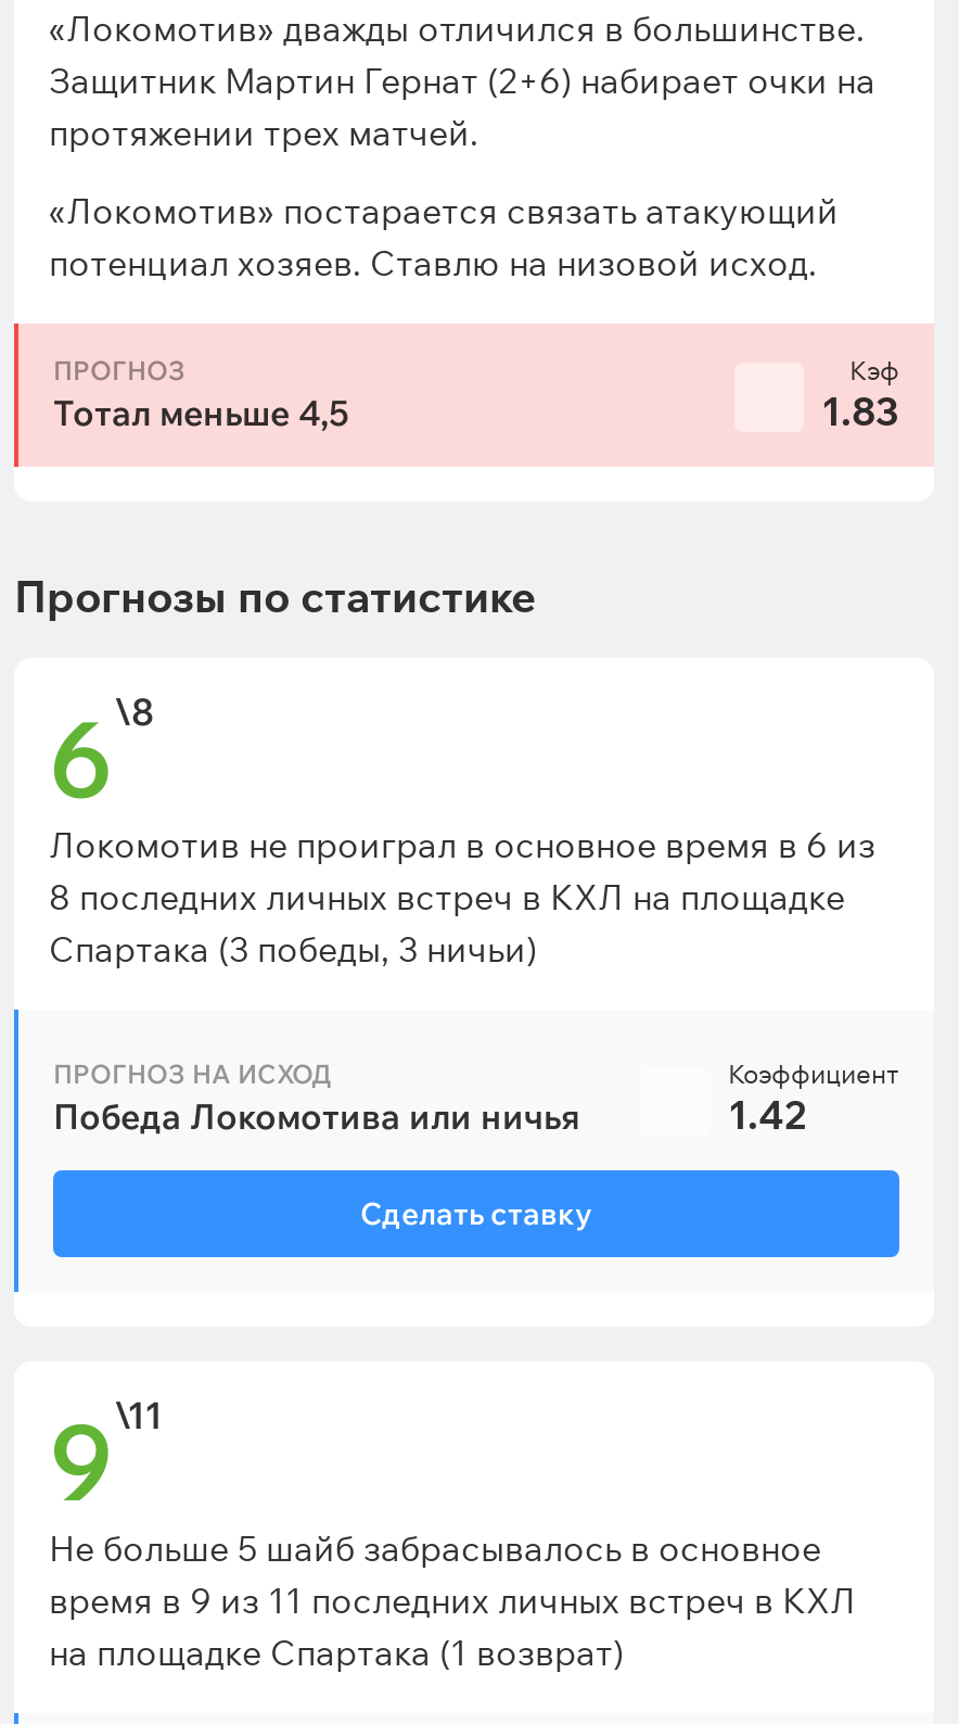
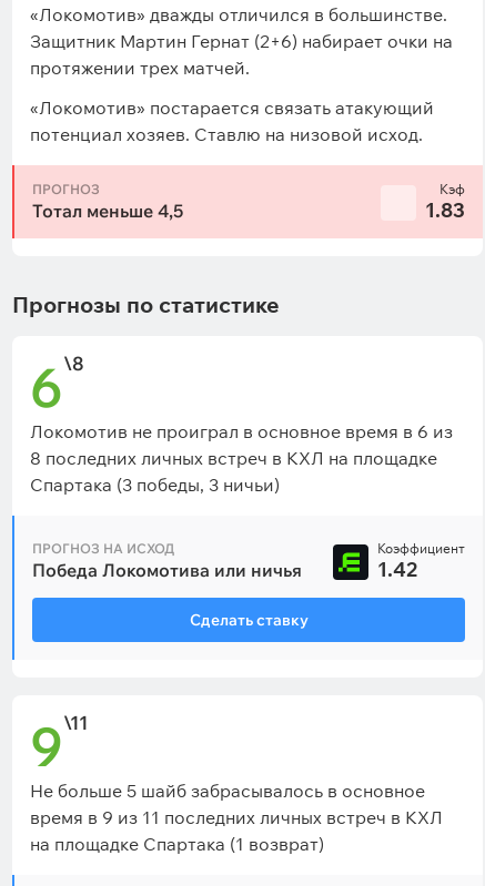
none -> [332,543,370,581] [image]

